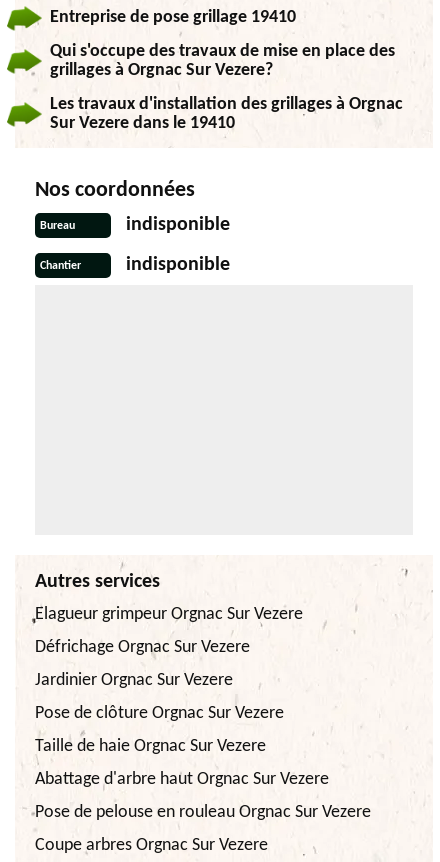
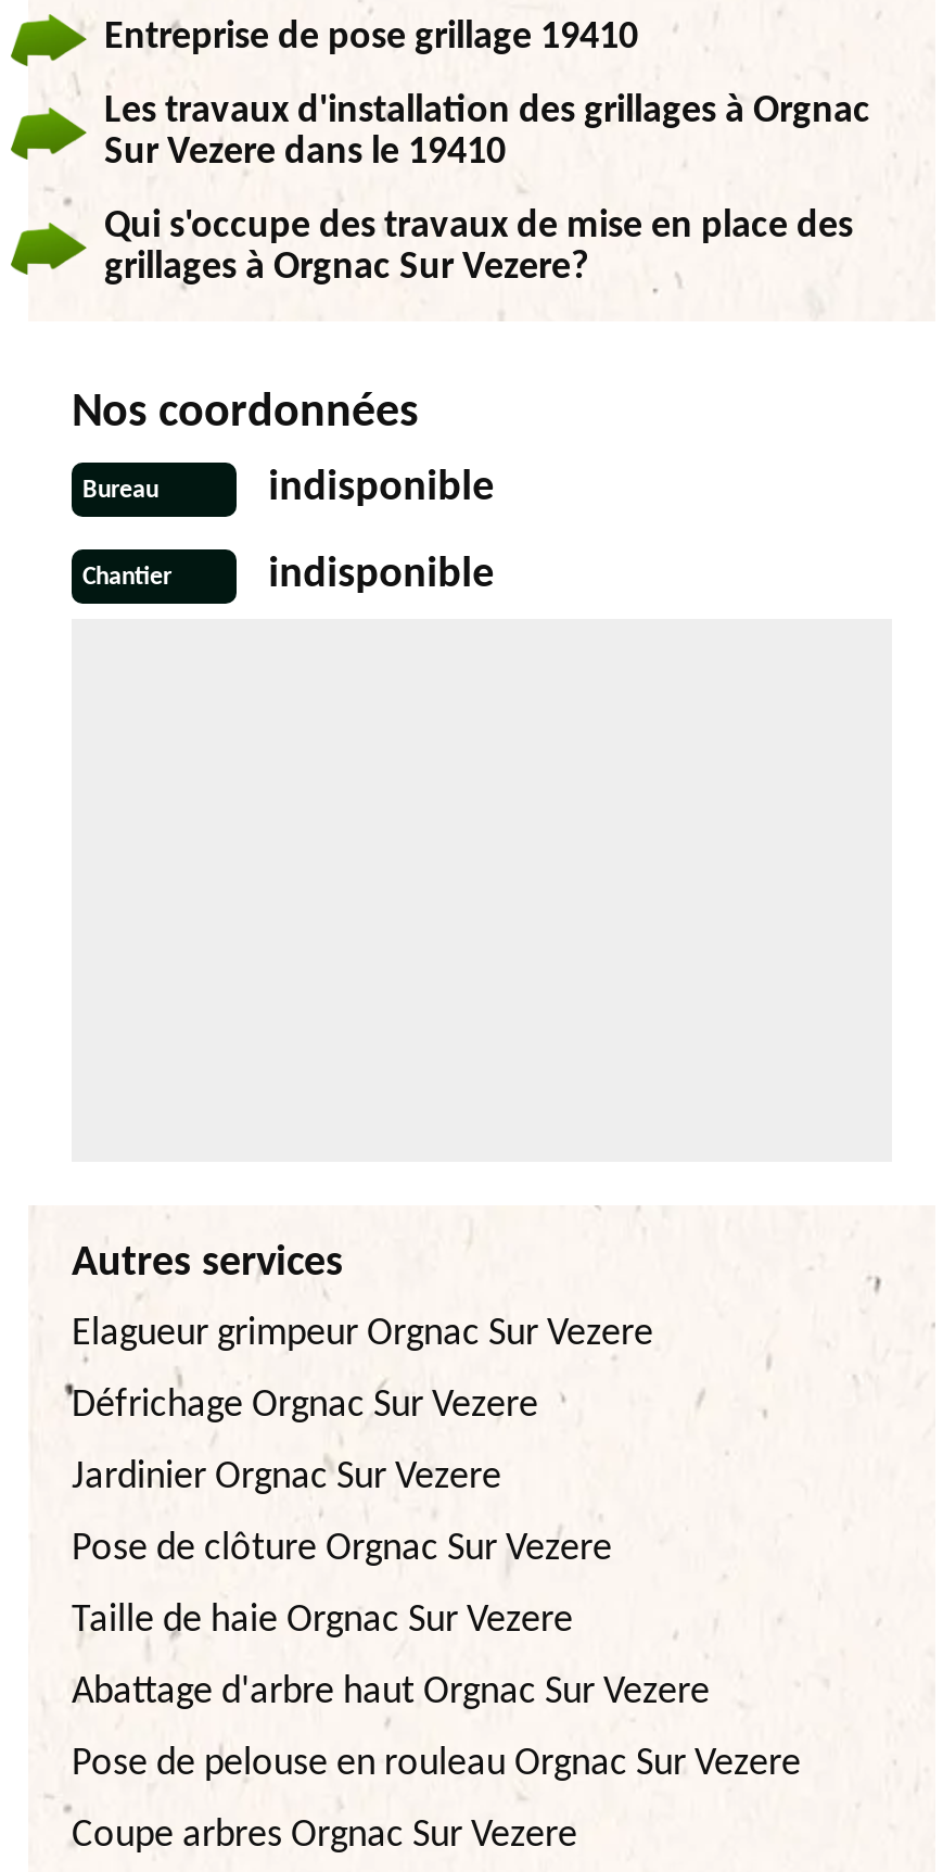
moved [8,34,395,80] -> [13,189,853,289]: [image] | Qui s'occupe des travaux de mise en place des | grillages à Orgnac Sur Vezere?
moved [50,95,403,133] -> [104,91,870,174]: Les travaux d'installation des grillages à Orgnac | Sur Vezere dans le 19410

